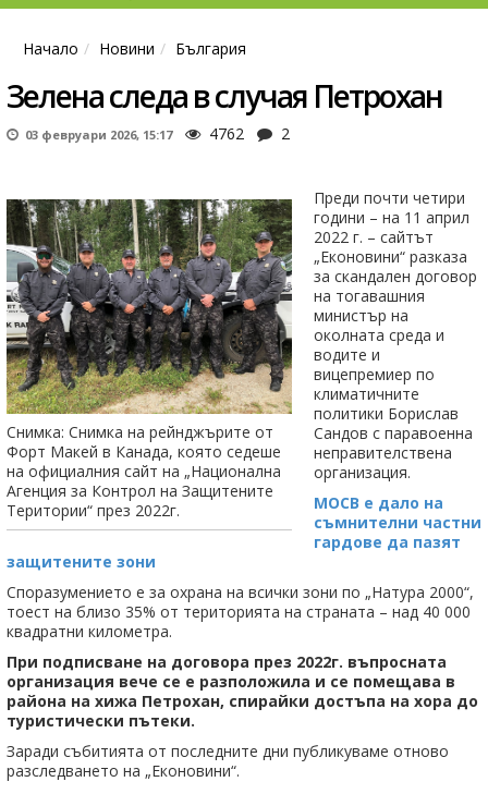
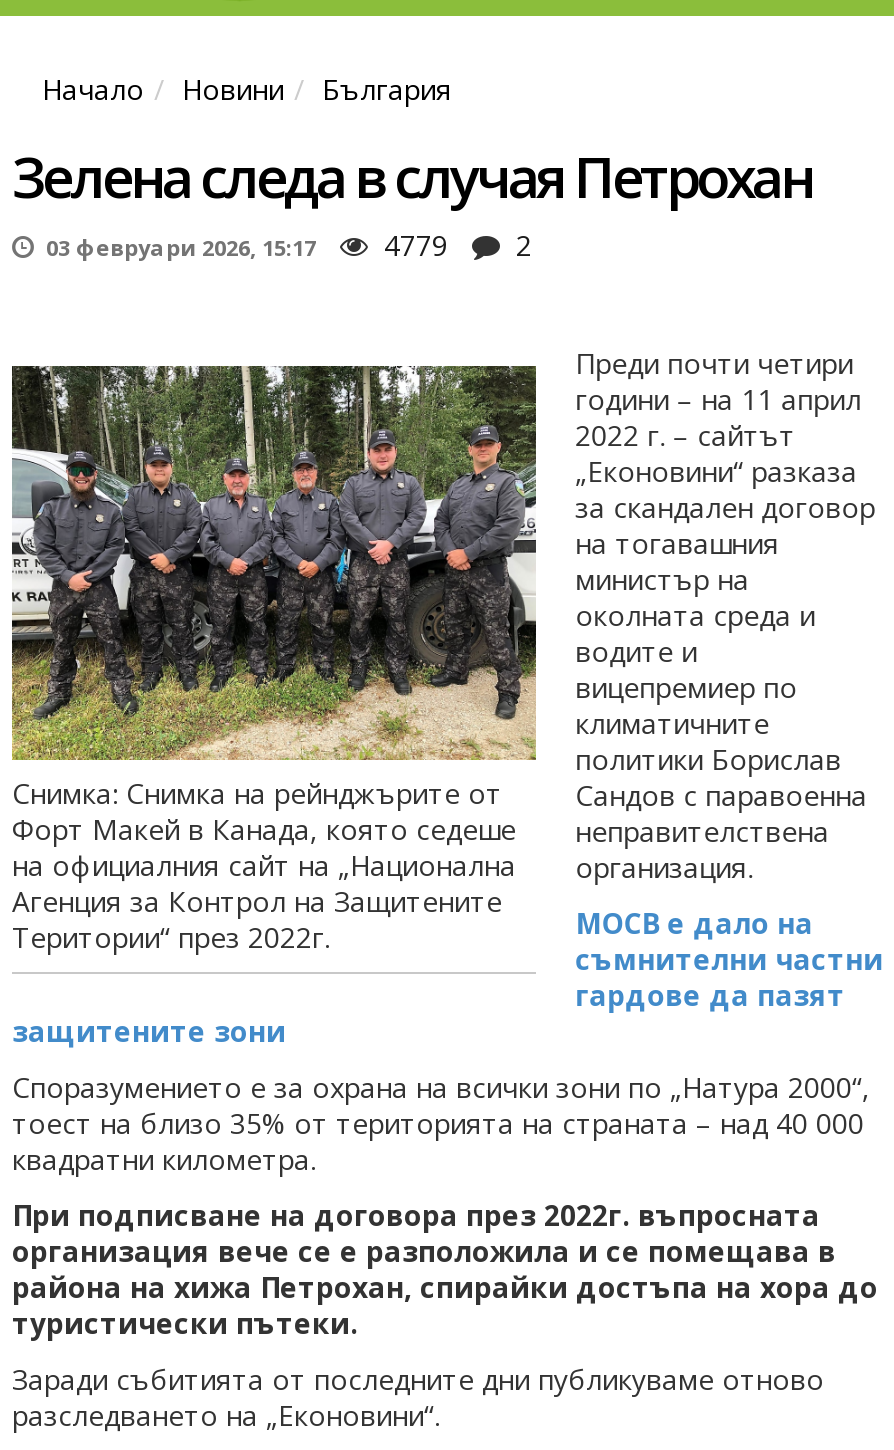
[209,123,290,144] 4762 2 -> [384,227,532,265] 4779 2

